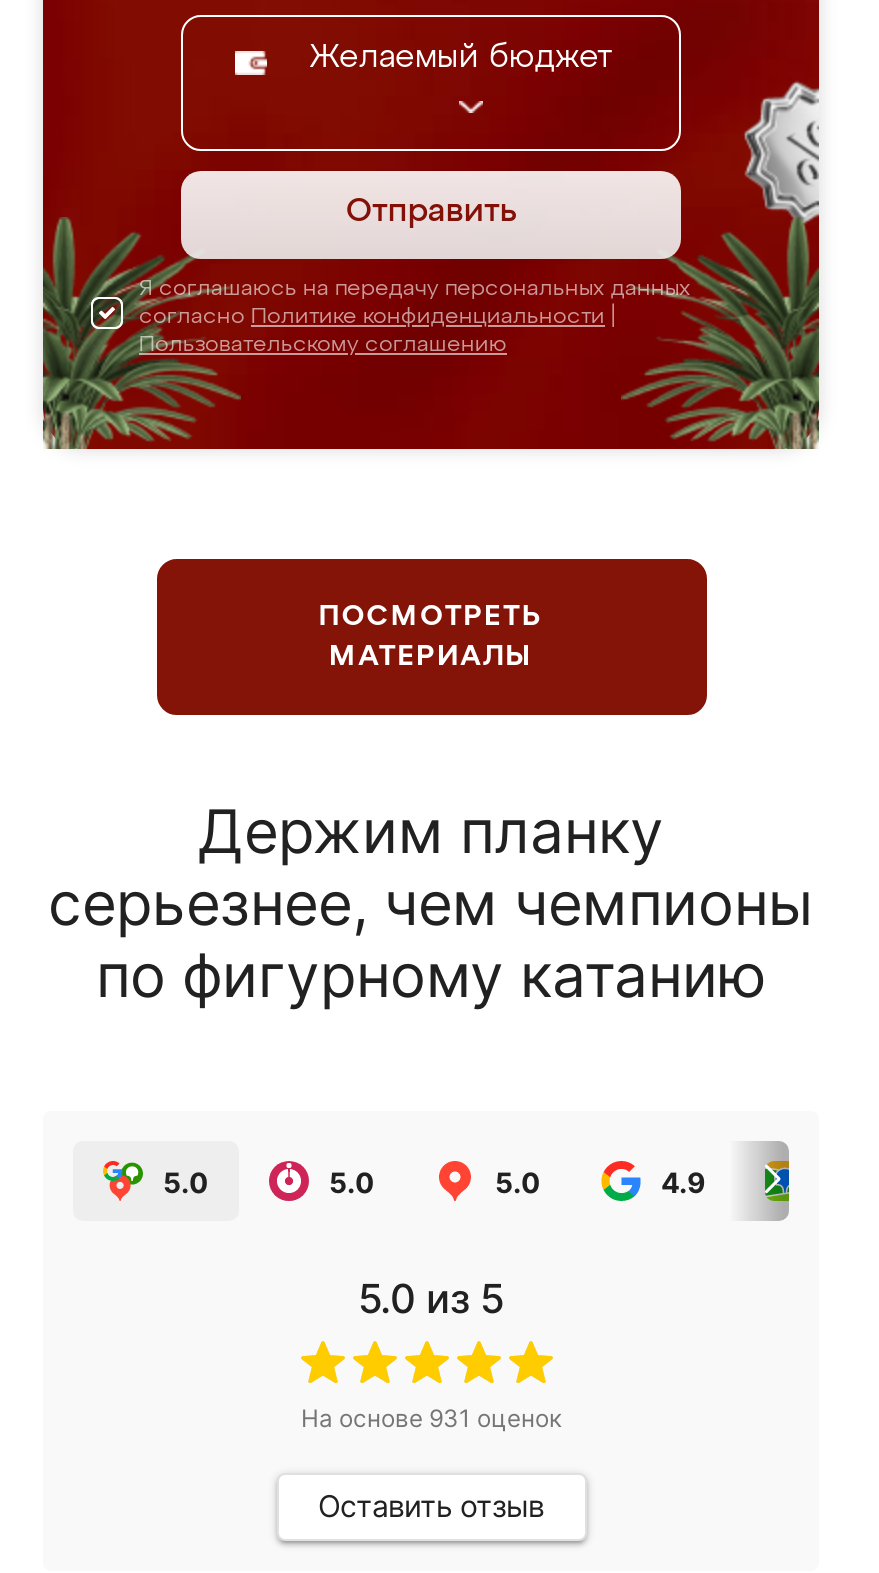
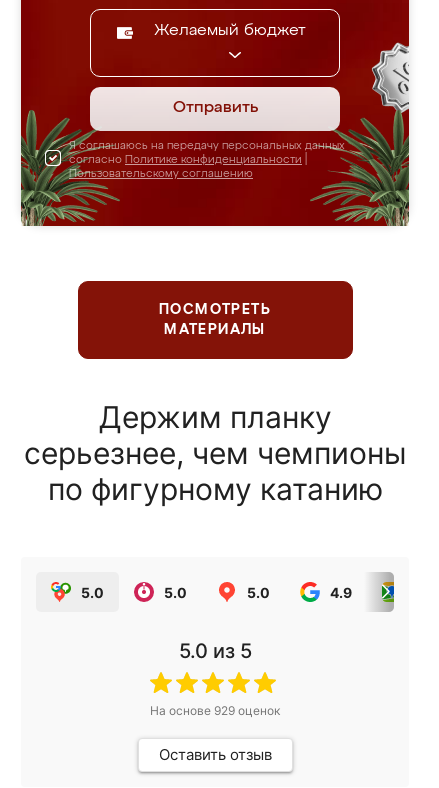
[301,1403,561,1433] На основе 931 оценок -> [150,703,280,718] На основе 929 оценок

